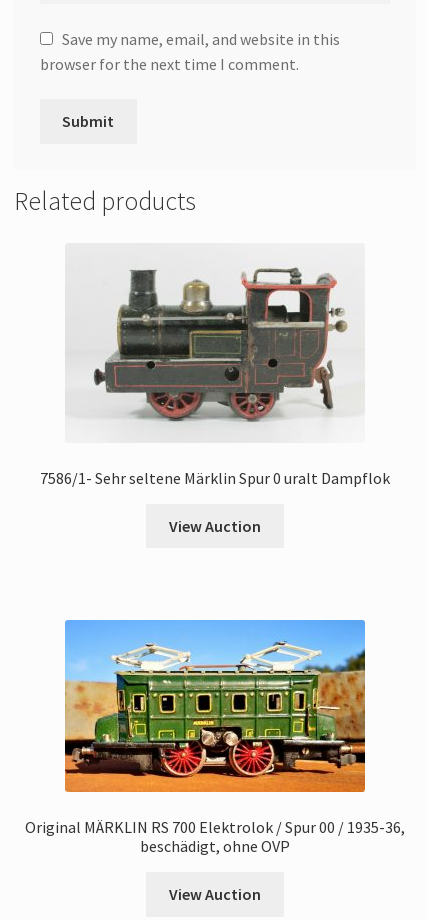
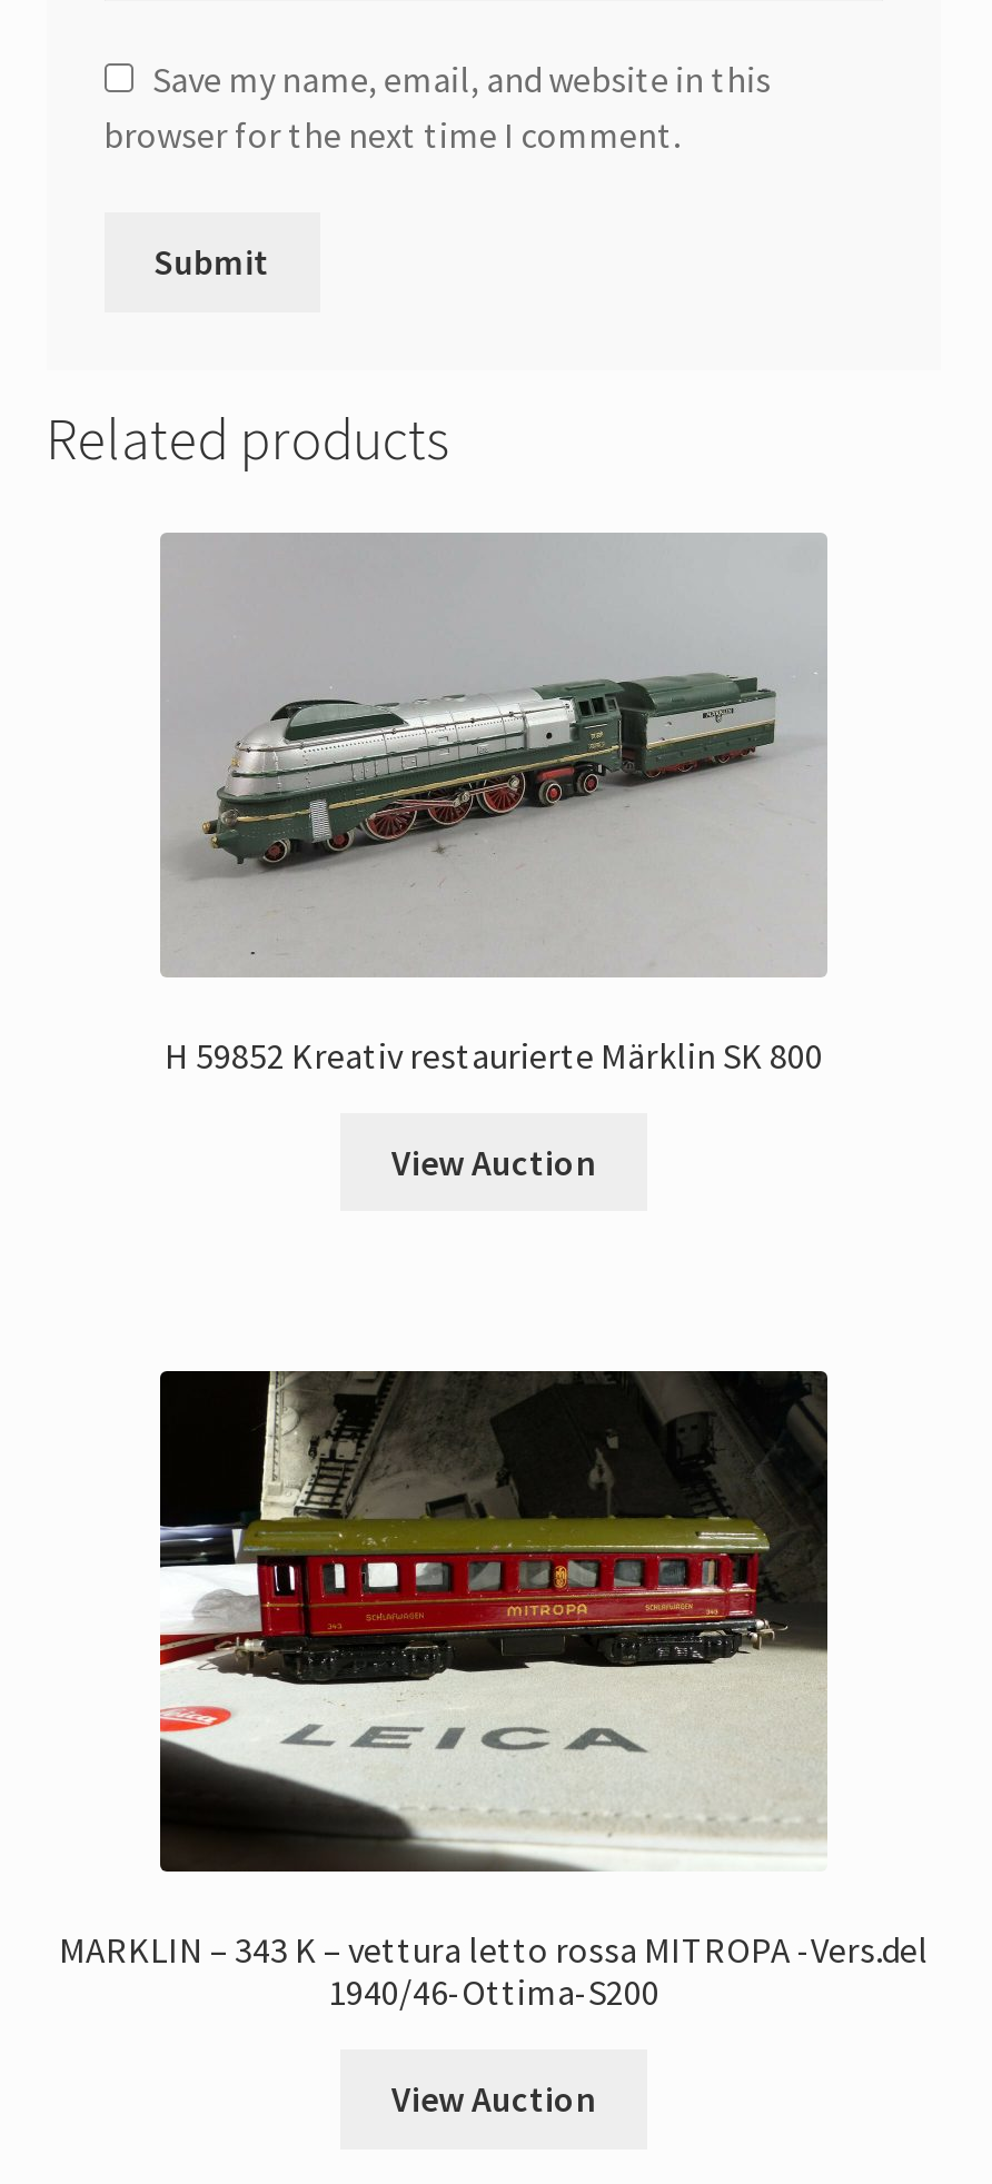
[40,244,390,488] [image] | 7586/1- Sehr seltene Märklin Spur 0 uralt Dampflok -> [160,533,827,1077] [image] | H 59852 Kreativ restaurierte Märklin SK 800
[64,619,366,793] [image] -> [158,1369,830,1791] [image]
[25,817,405,856] Original MÄRKLIN RS 700 Elektrolok / Spur 00 / 1935-36, | beschädigt, ohne OVP -> [59,1927,929,2014] MARKLIN – 343 K – vettura letto rossa MITROPA -Vers.del | 1940/46-Ottima-S200

